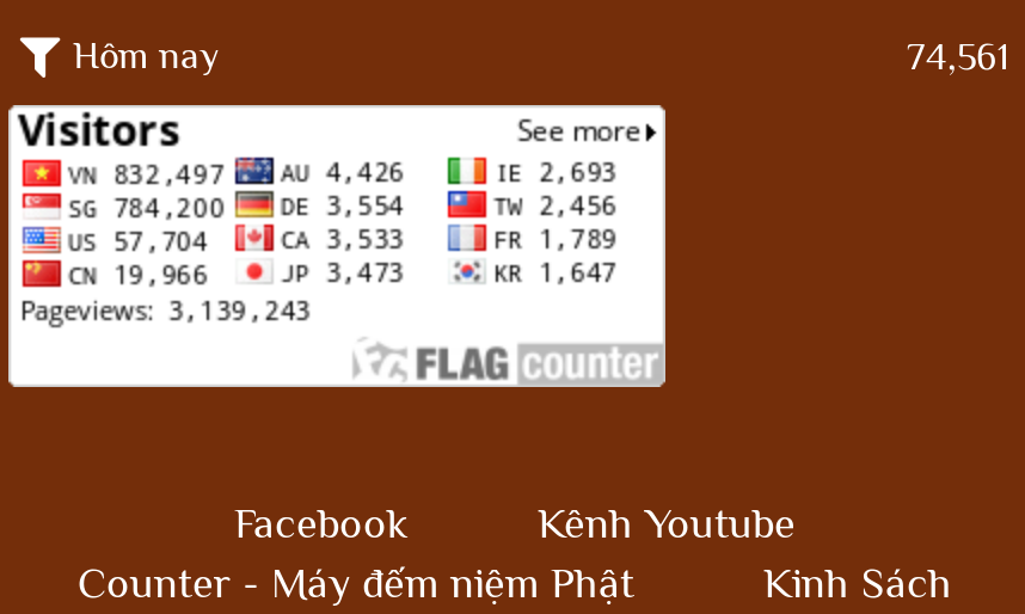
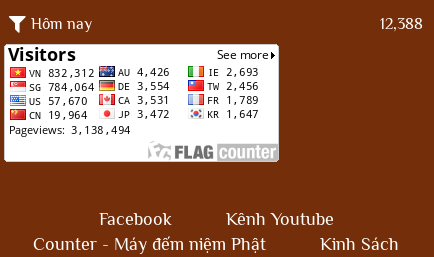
[907,36,1009,79] 74,561 -> [380,15,423,33] 12,388

